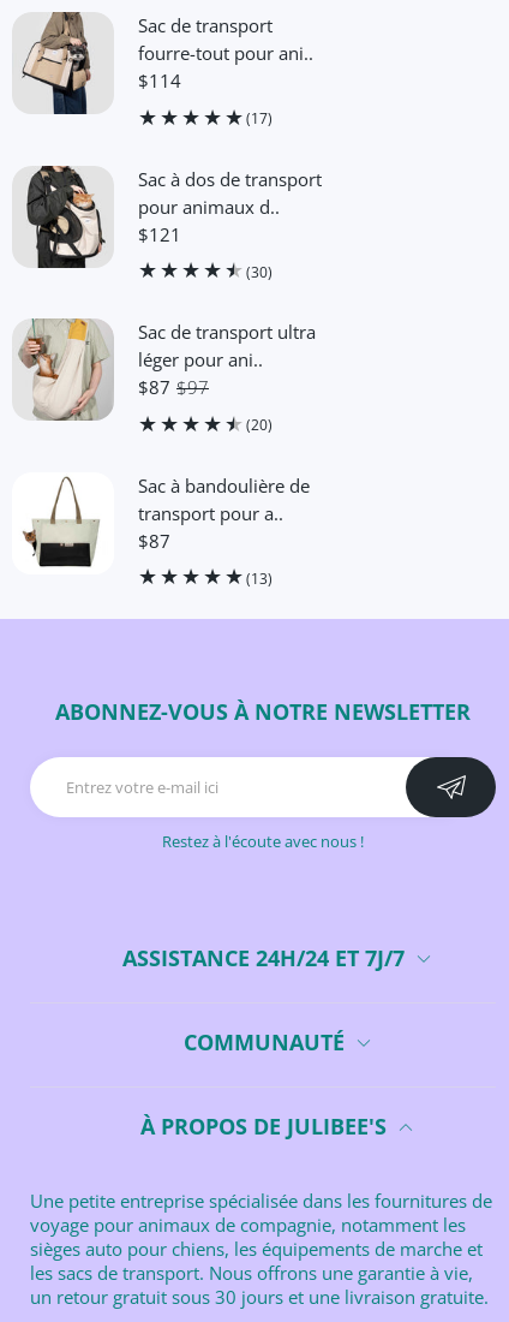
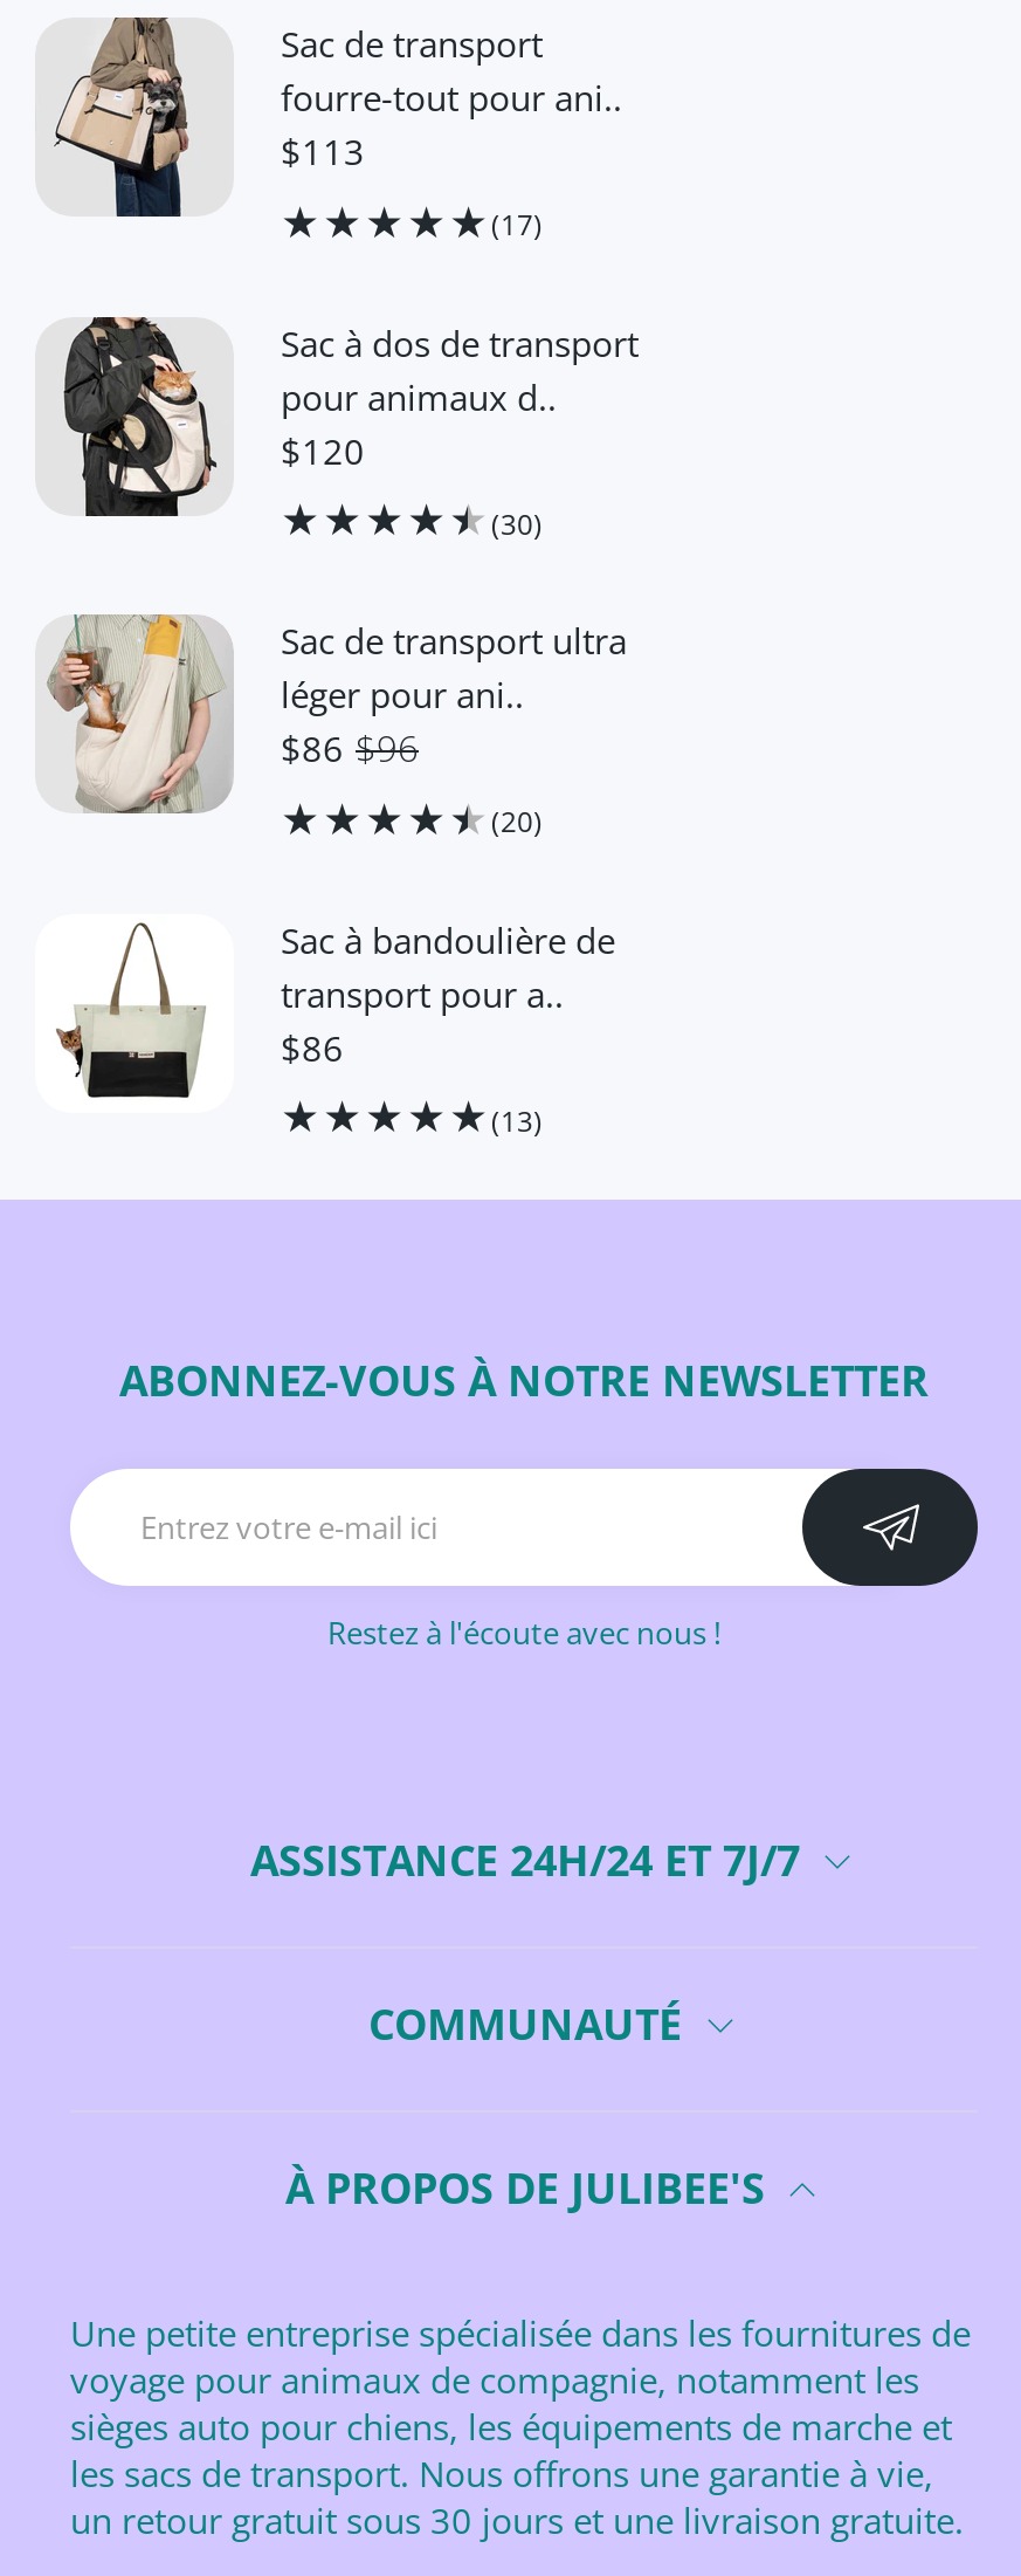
[138,69,181,93] $114 -> [281,128,365,175] $113
[138,222,181,246] $121 -> [281,426,365,473] $120
[138,375,209,399] $87 $97 -> [281,725,419,772] $86 $96
[138,528,170,552] $87 -> [281,1023,344,1070] $86

